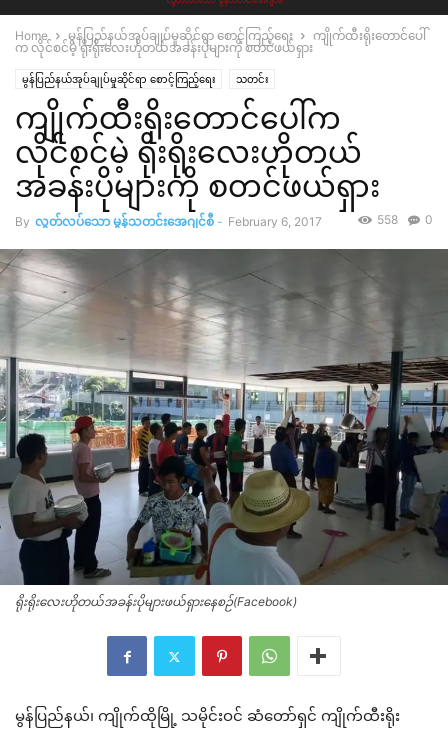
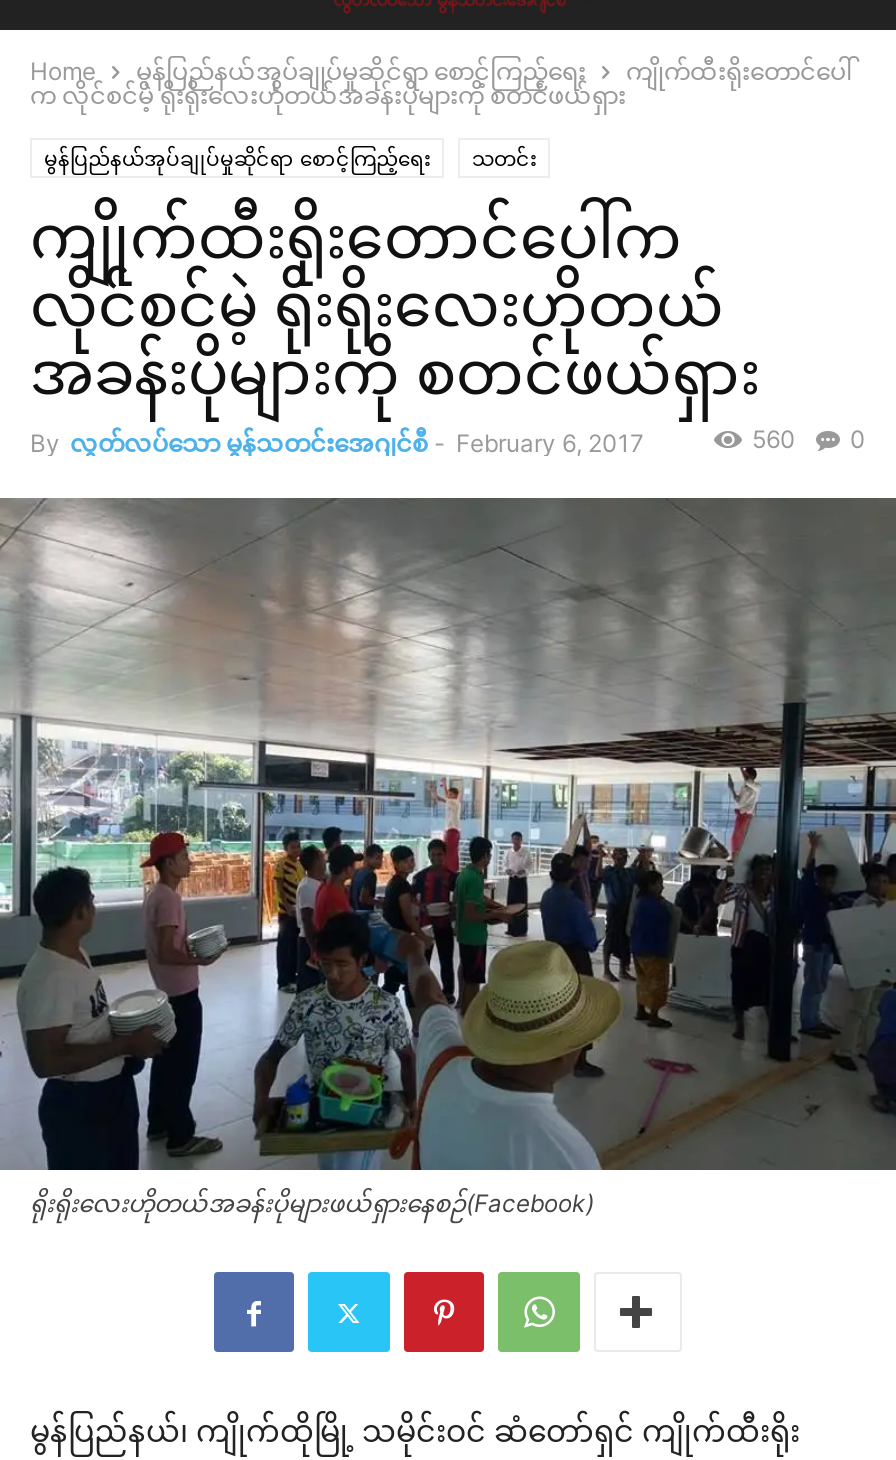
[377,212,433,227] 558 0 -> [752,424,866,454] 560 0

